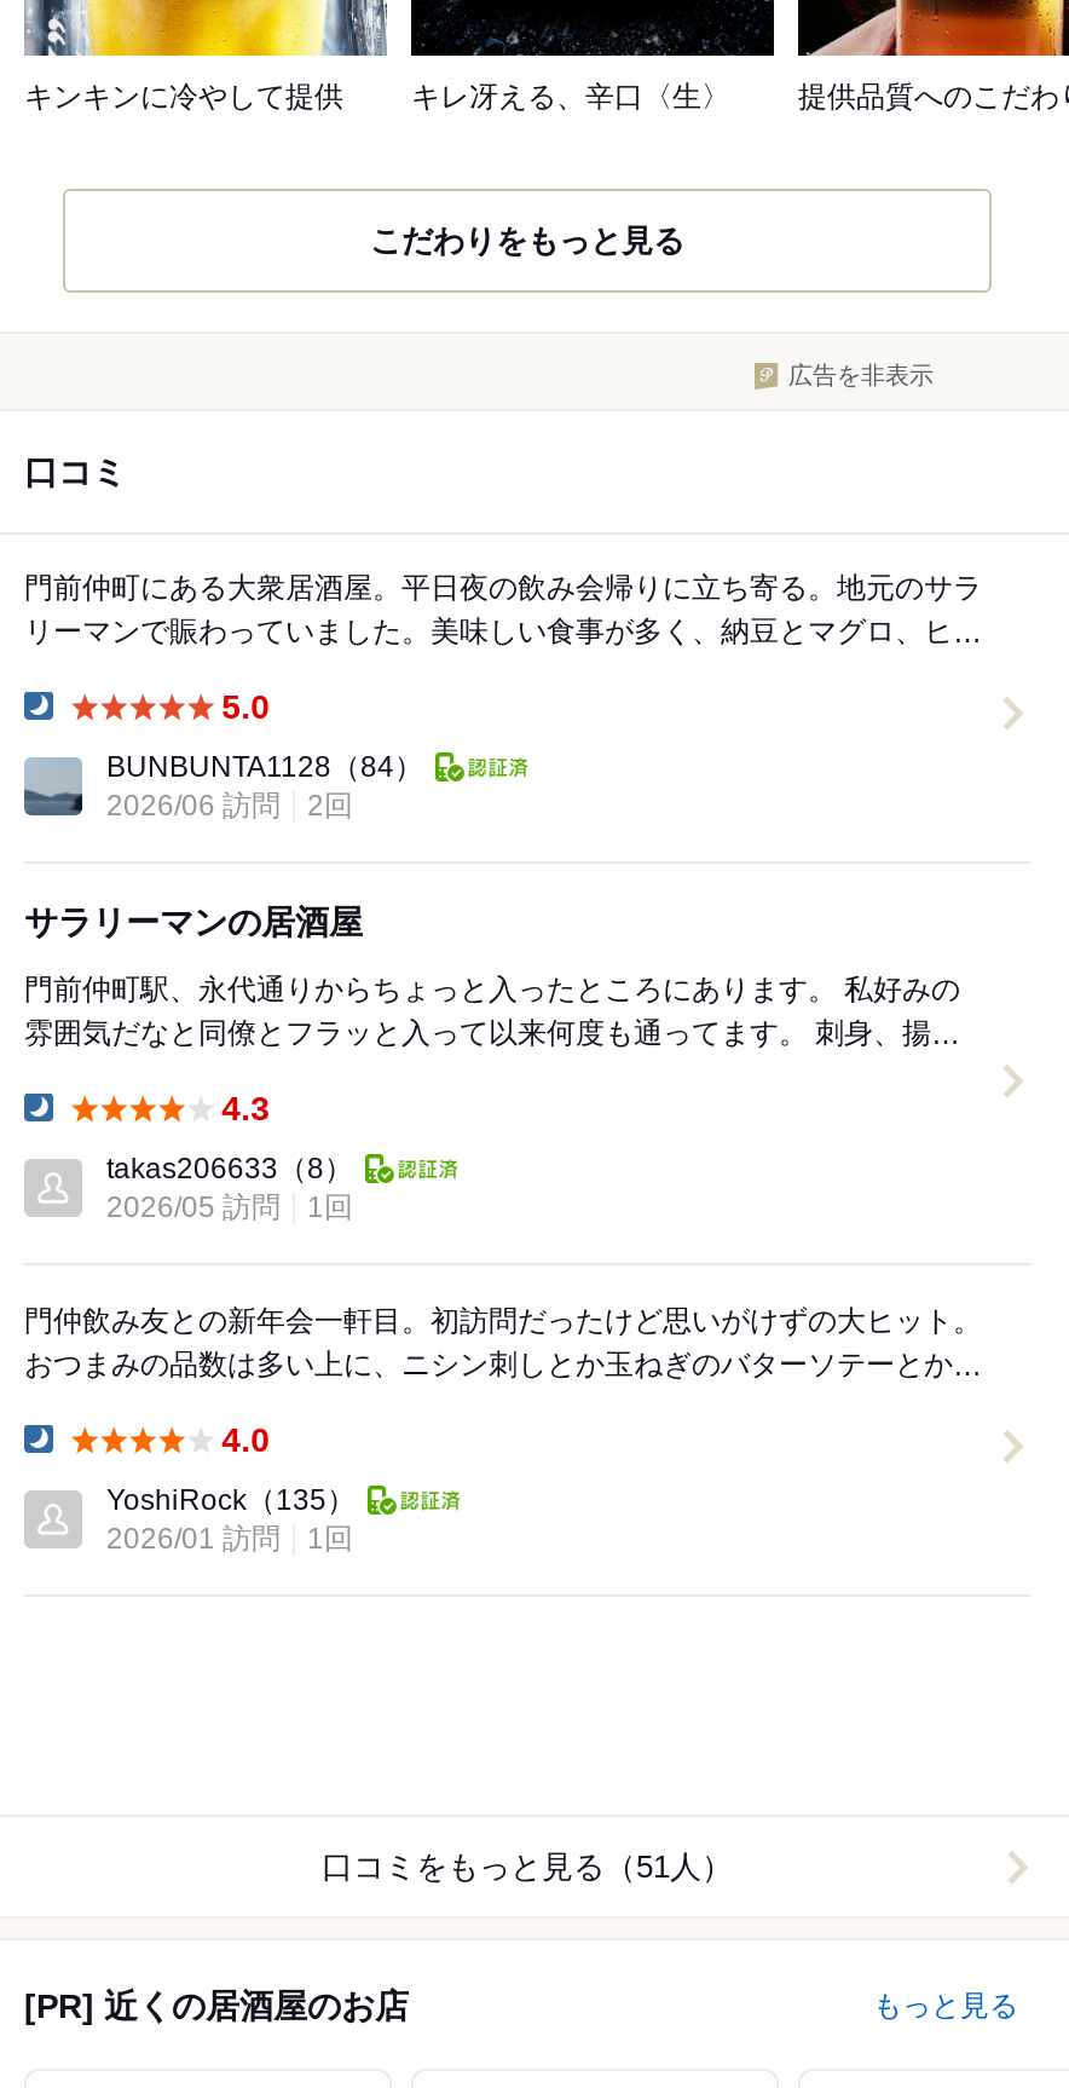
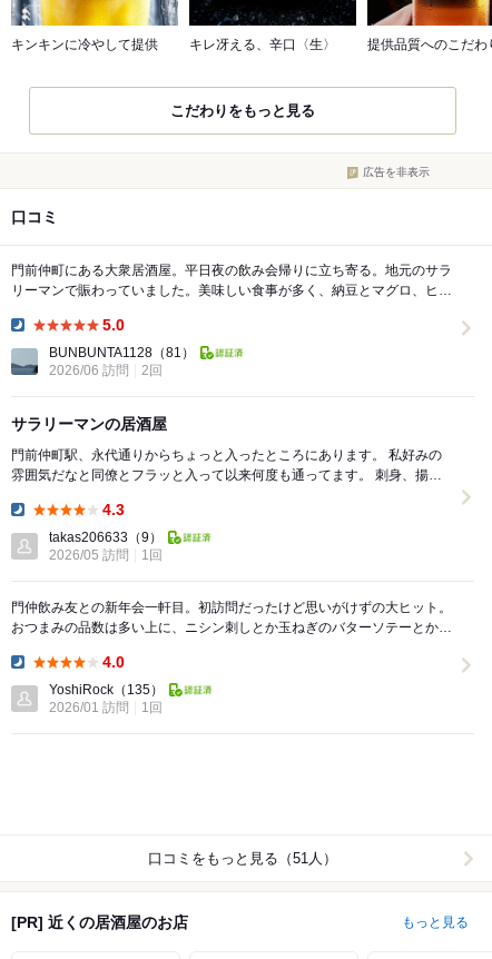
[106,751,423,785] BUNBUNTA1128（84） -> [49,345,195,361] BUNBUNTA1128（81）
[106,1152,353,1186] takas206633（8） -> [49,530,163,545] takas206633（9）

